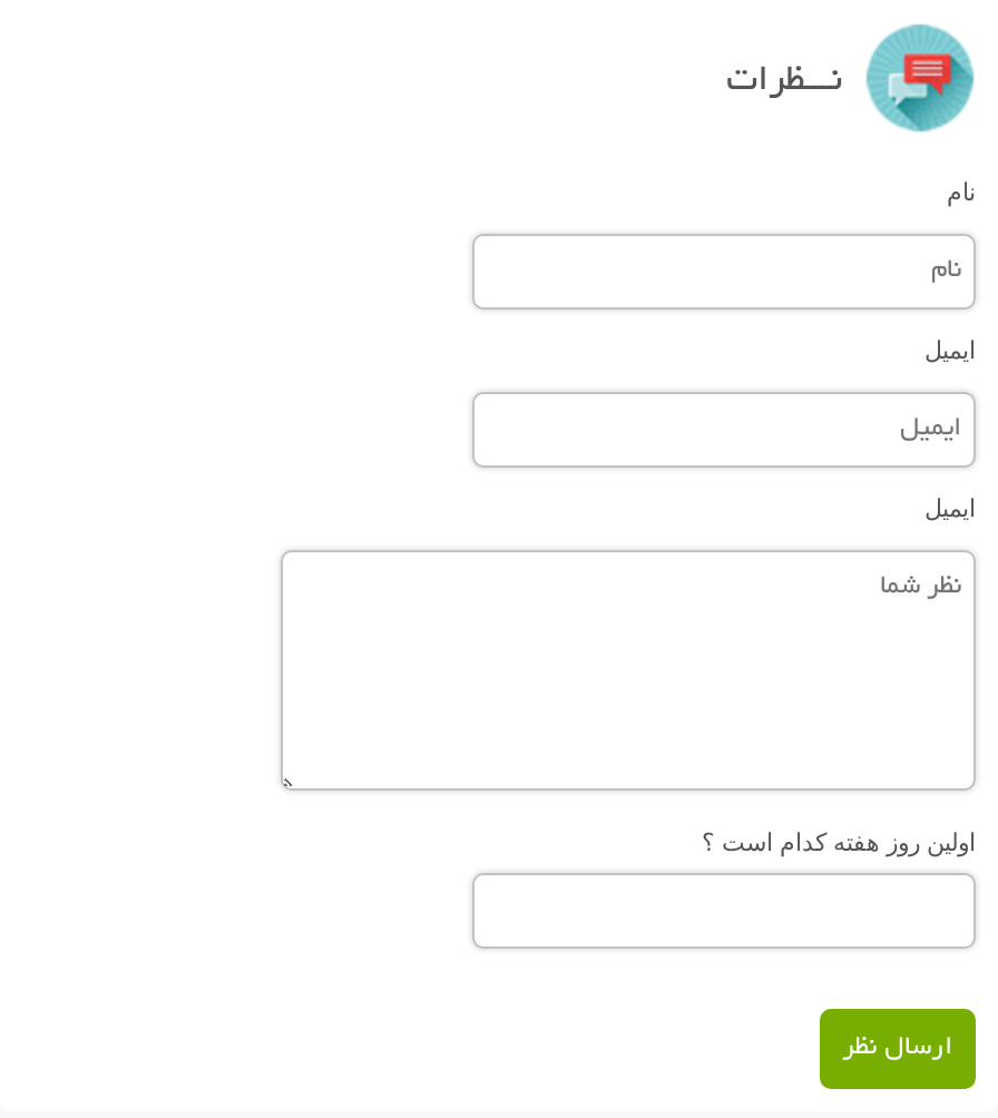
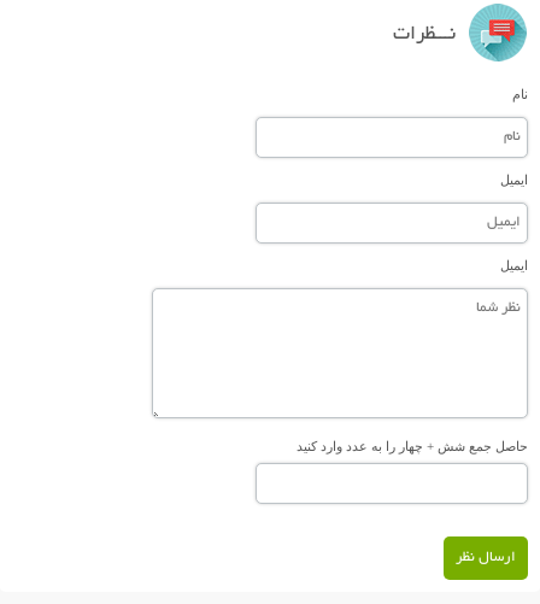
[702,828,976,855] اولین روز هفته کدام است ؟ -> [297,438,528,453] حاصل جمع شش + چهار را به عدد وارد کنید

